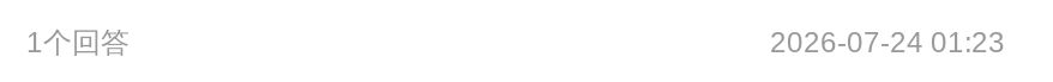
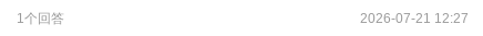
[770,26,1005,59] 2026-07-24 01:23 -> [360,11,469,26] 2026-07-21 12:27

